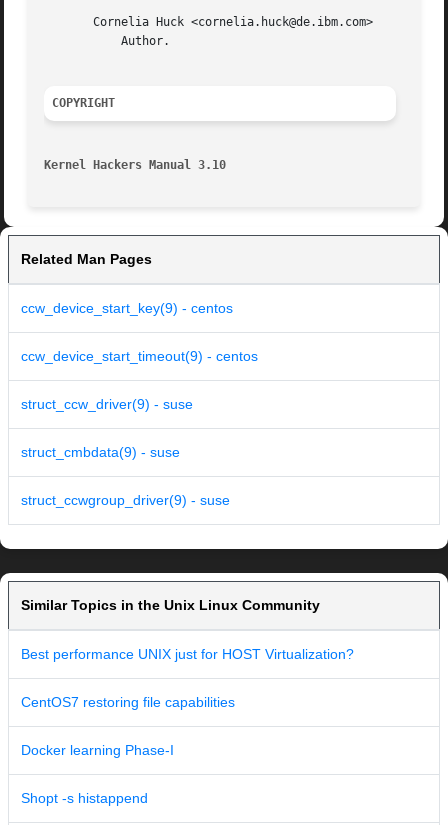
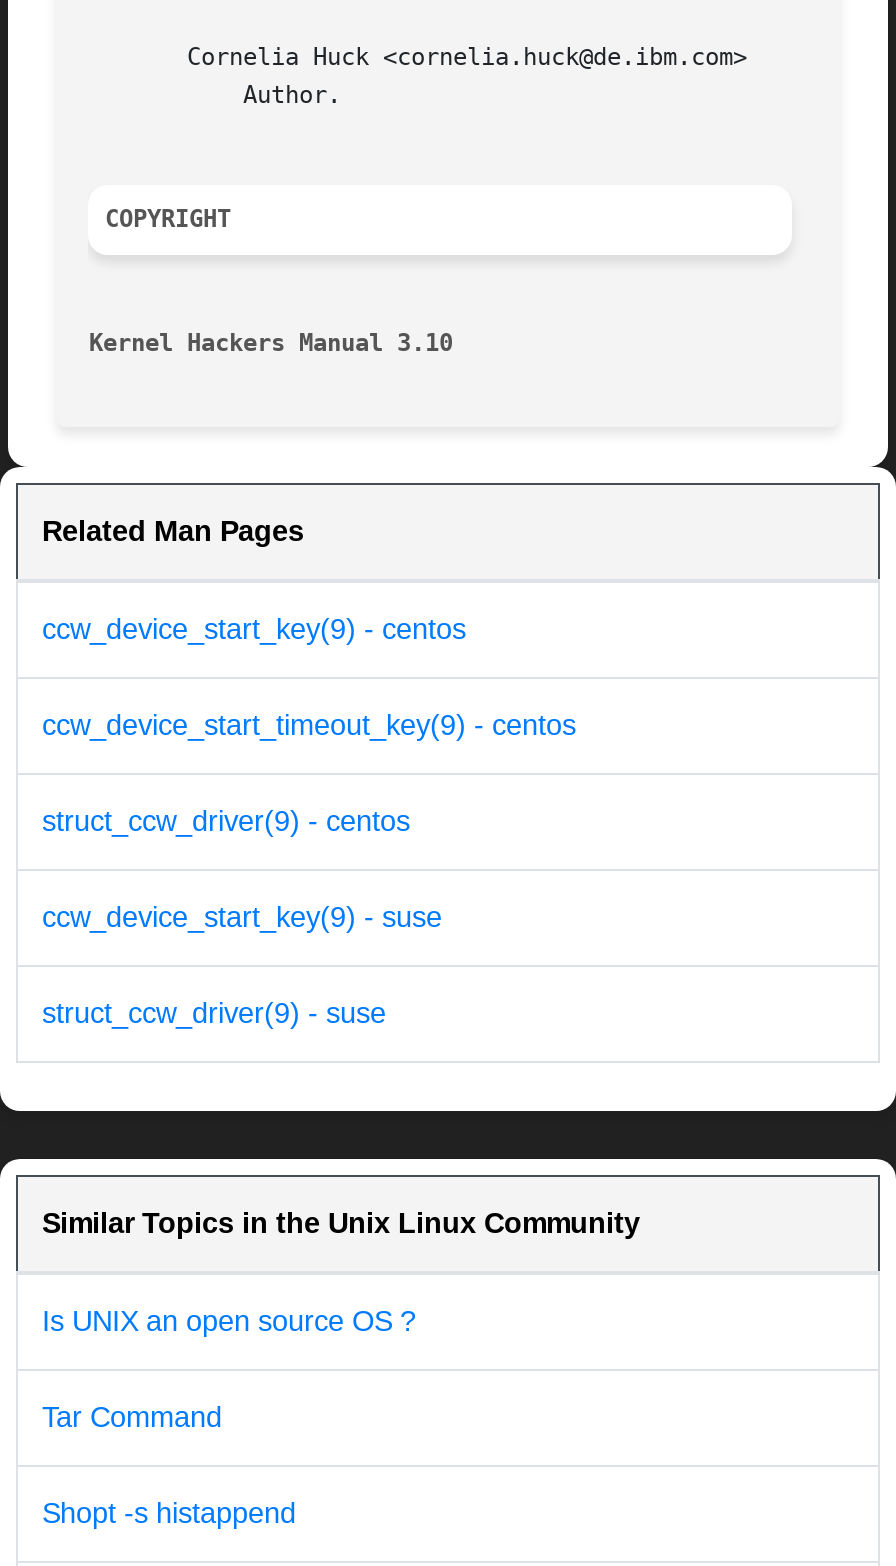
[21,348,258,364] ccw_device_start_timeout(9) - centos -> [42,710,576,934] ccw_device_start_timeout_key(9) - centos | struct_ccw_driver(9) - centos | ccw_device_start_key(9) - suse
moved [21,396,193,412] -> [42,998,386,1030]: struct_ccw_driver(9) - suse
[21,444,230,508] struct_cmbdata(9) - suse | struct_ccwgroup_driver(9) - suse -> none
[21,646,354,758] Best performance UNIX just for HOST Virtualization? | CentOS7 restoring file capabilities | Docker learning Phase-I -> [42,1306,416,1434] Is UNIX an open source OS ? | Tar Command

